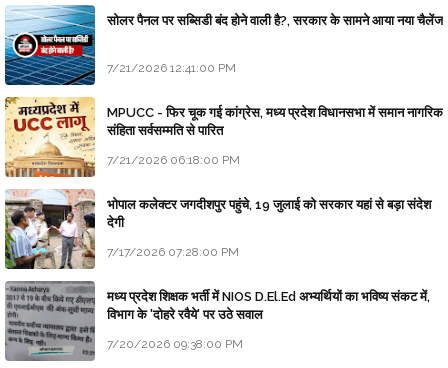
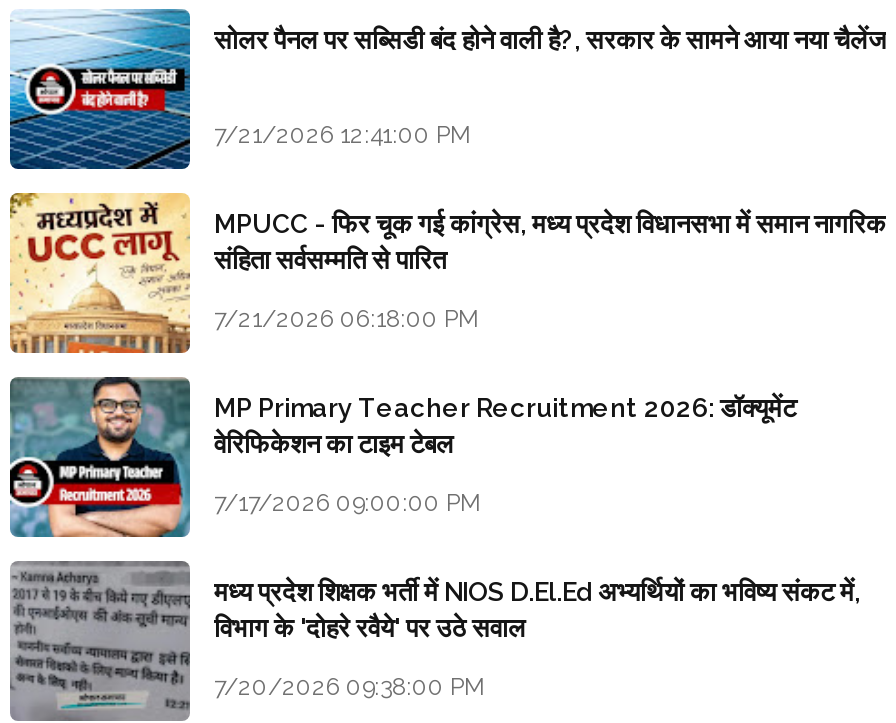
[4,189,431,270] [image] | भोपाल कलेक्टर जगदीशपुर पहुंचे, 19 जुलाई को सरकार यहां से बड़ा संदेश | देगी -> [8,375,796,539] [image] | MP Primary Teacher Recruitment 2026: डॉक्यूमेंट | वेरिफिकेशन का टाइम टेबल
[107,245,239,259] 7/17/2026 07:28:00 PM -> [214,489,482,517] 7/17/2026 09:00:00 PM

